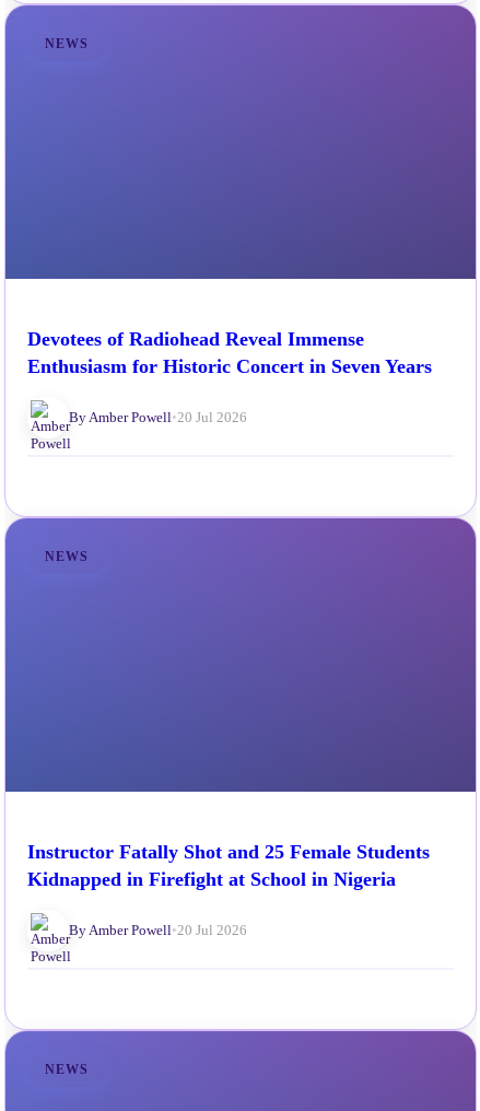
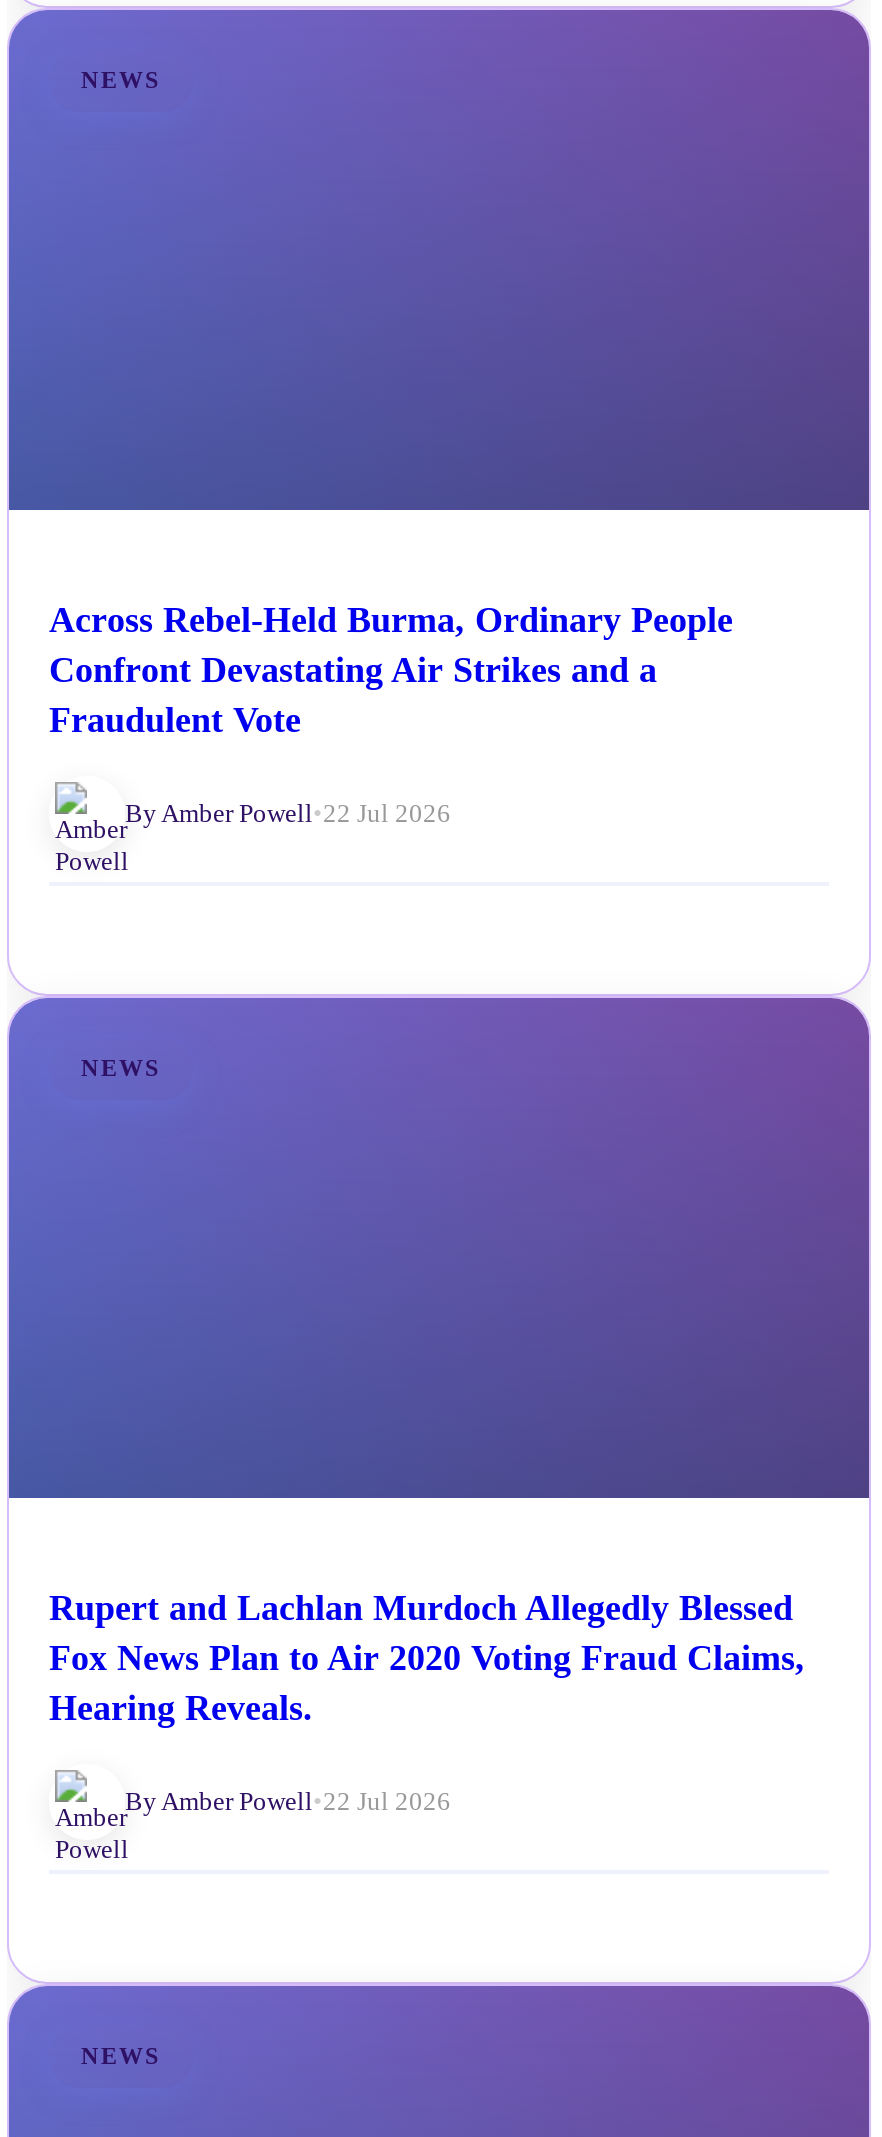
[27,328,432,377] Devotees of Radiohead Reveal Immense | Enthusiasm for Historic Concert in Seven Years -> [49,600,733,740] Across Rebel-Held Burma, Ordinary People | Confront Devastating Air Strikes and a | Fraudulent Vote
[69,409,247,425] By Amber Powell • 20 Jul 2026 -> [125,798,451,828] By Amber Powell • 22 Jul 2026
[27,841,430,890] Instructor Fatally Shot and 25 Female Students | Kidnapped in Firefight at School in Nigeria -> [49,1588,805,1728] Rupert and Lachlan Murdoch Allegedly Blessed | Fox News Plan to Air 2020 Voting Fraud Claims, | Hearing Reveals.
[69,922,247,938] By Amber Powell • 20 Jul 2026 -> [125,1786,451,1816] By Amber Powell • 22 Jul 2026

